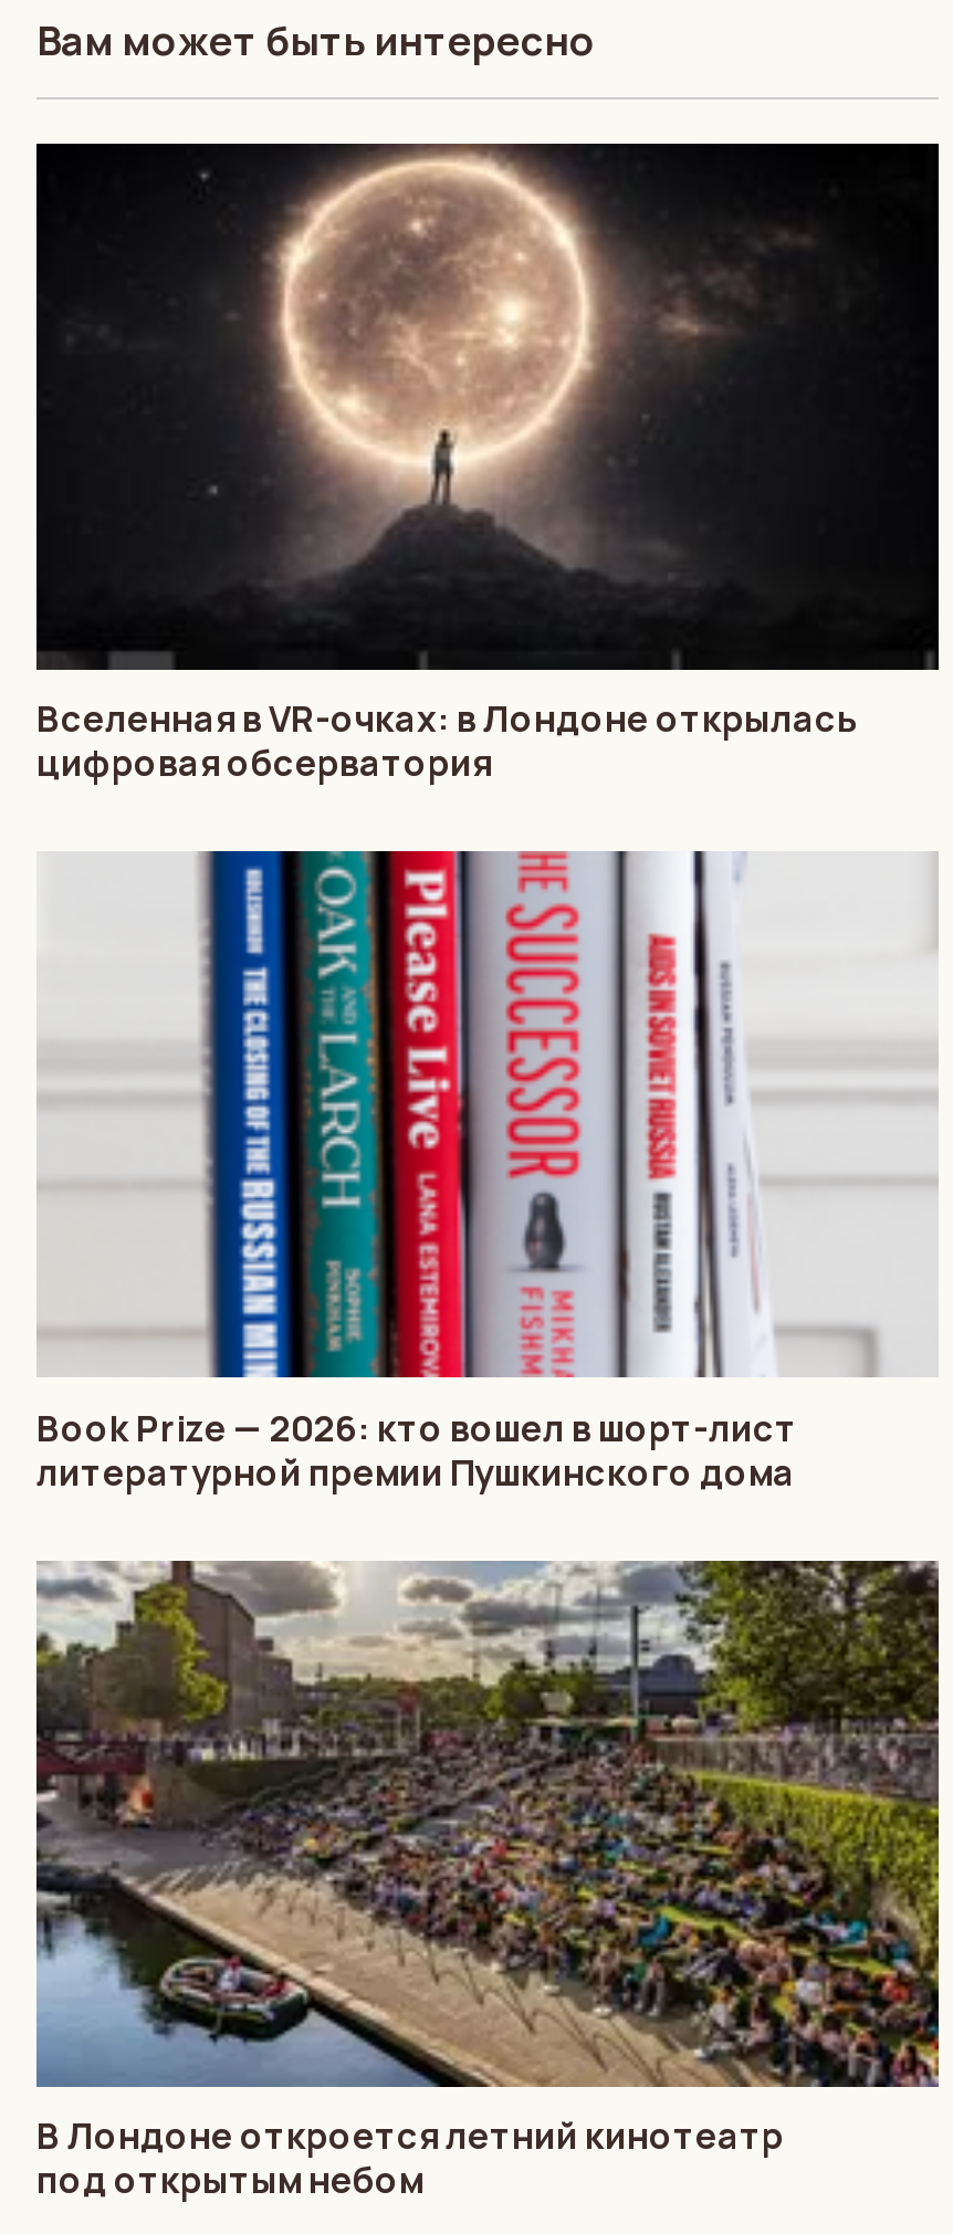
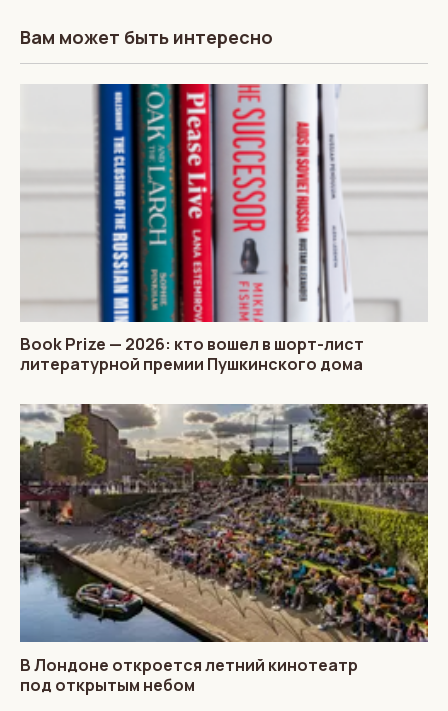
[34,141,941,788] [image] | Вселенная в VR-очках: в Лондоне открылась | цифровая обсерватория -> none

